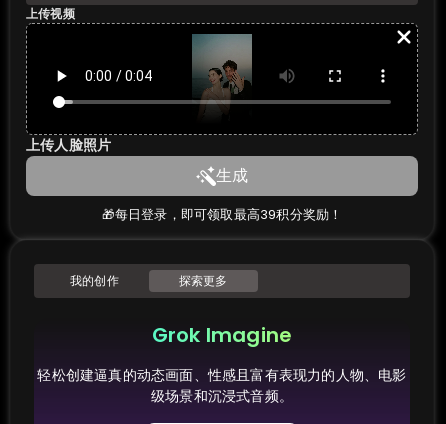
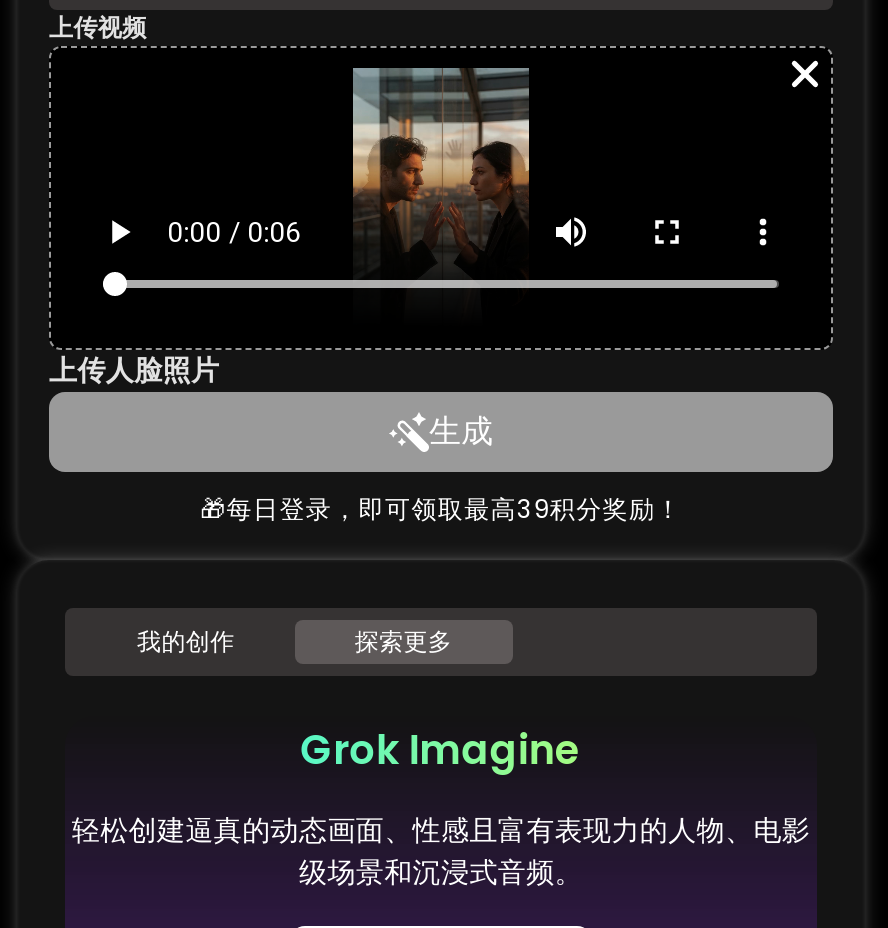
[72,33,388,110] [image] -> [143,66,777,288] [image]

